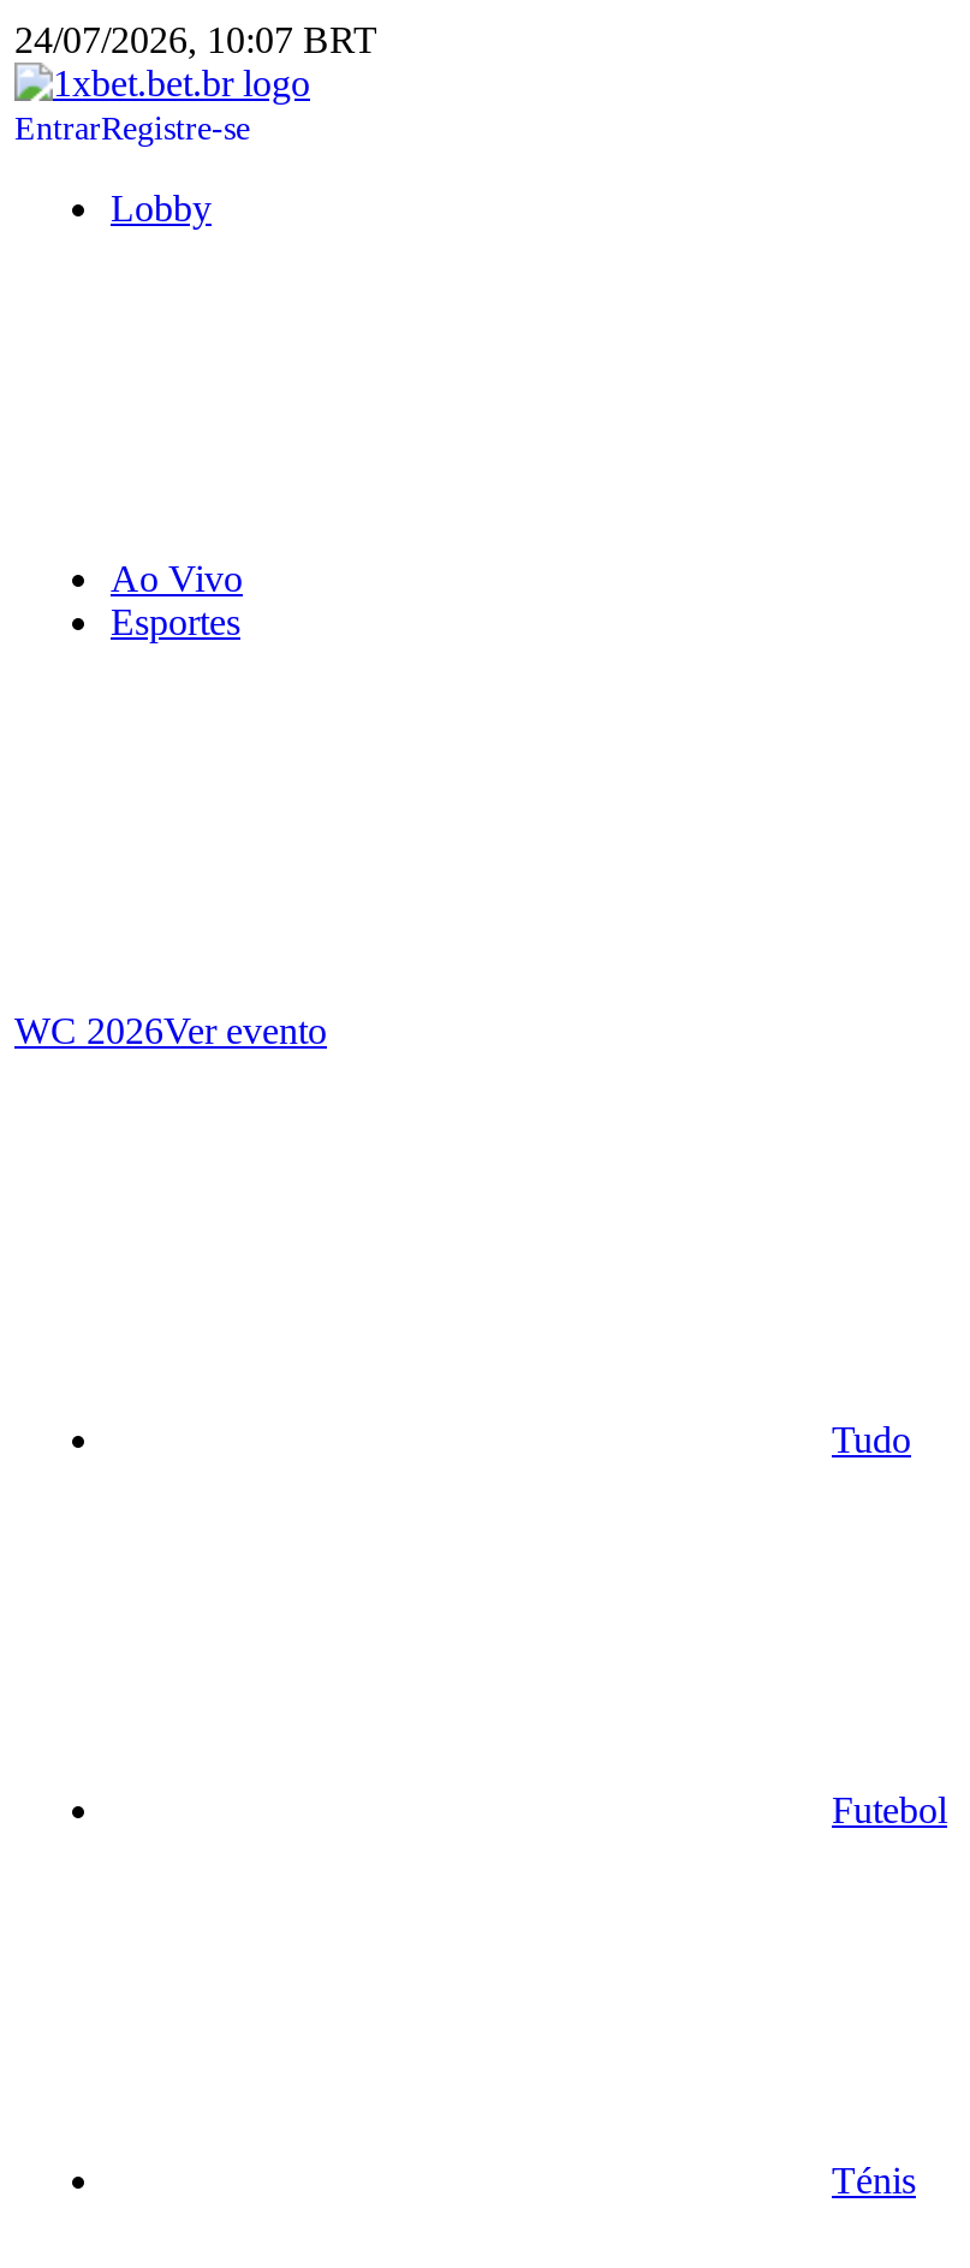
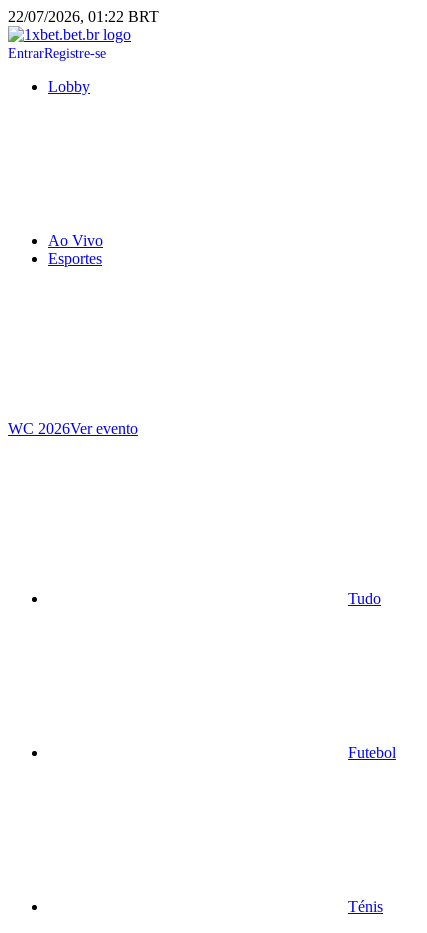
[14,19,377,60] 24/07/2026, 10:07 BRT -> [8,8,159,25] 22/07/2026, 01:22 BRT

